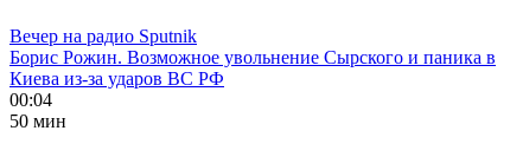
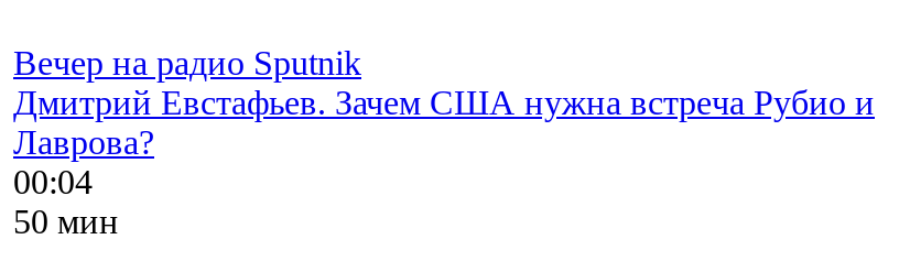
[9,47,496,89] Борис Рожин. Возможное увольнение Сырского и паника в | Киева из-за ударов ВС РФ -> [13,84,875,161] Дмитрий Евстафьев. Зачем США нужна встреча Рубио и | Лаврова?

